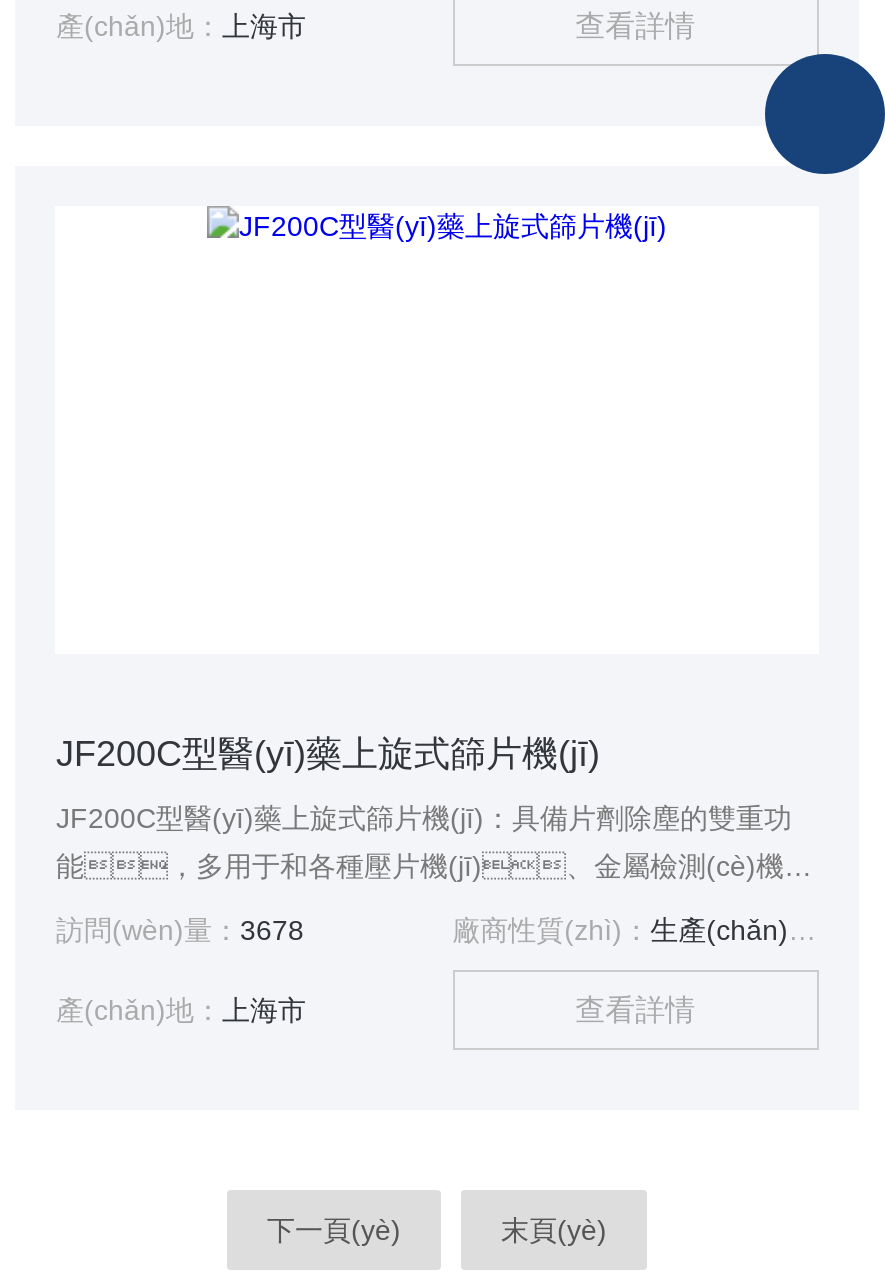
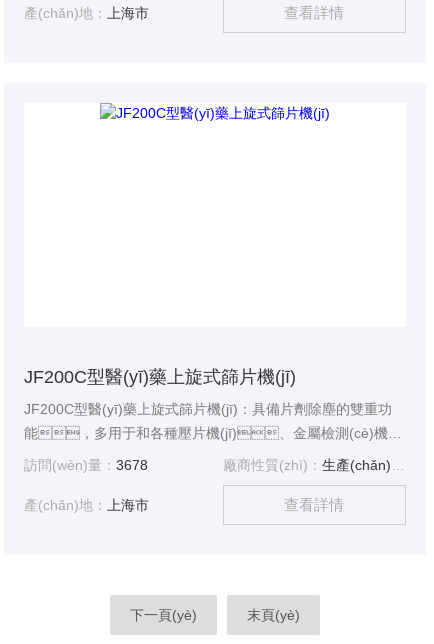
[763,52,879,176] [image] -> none

